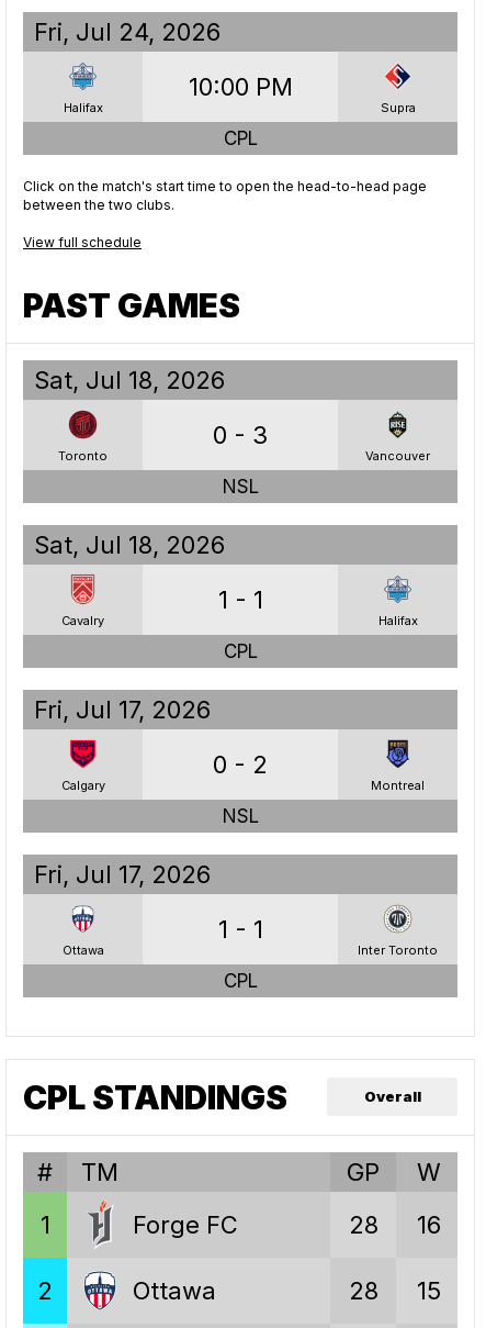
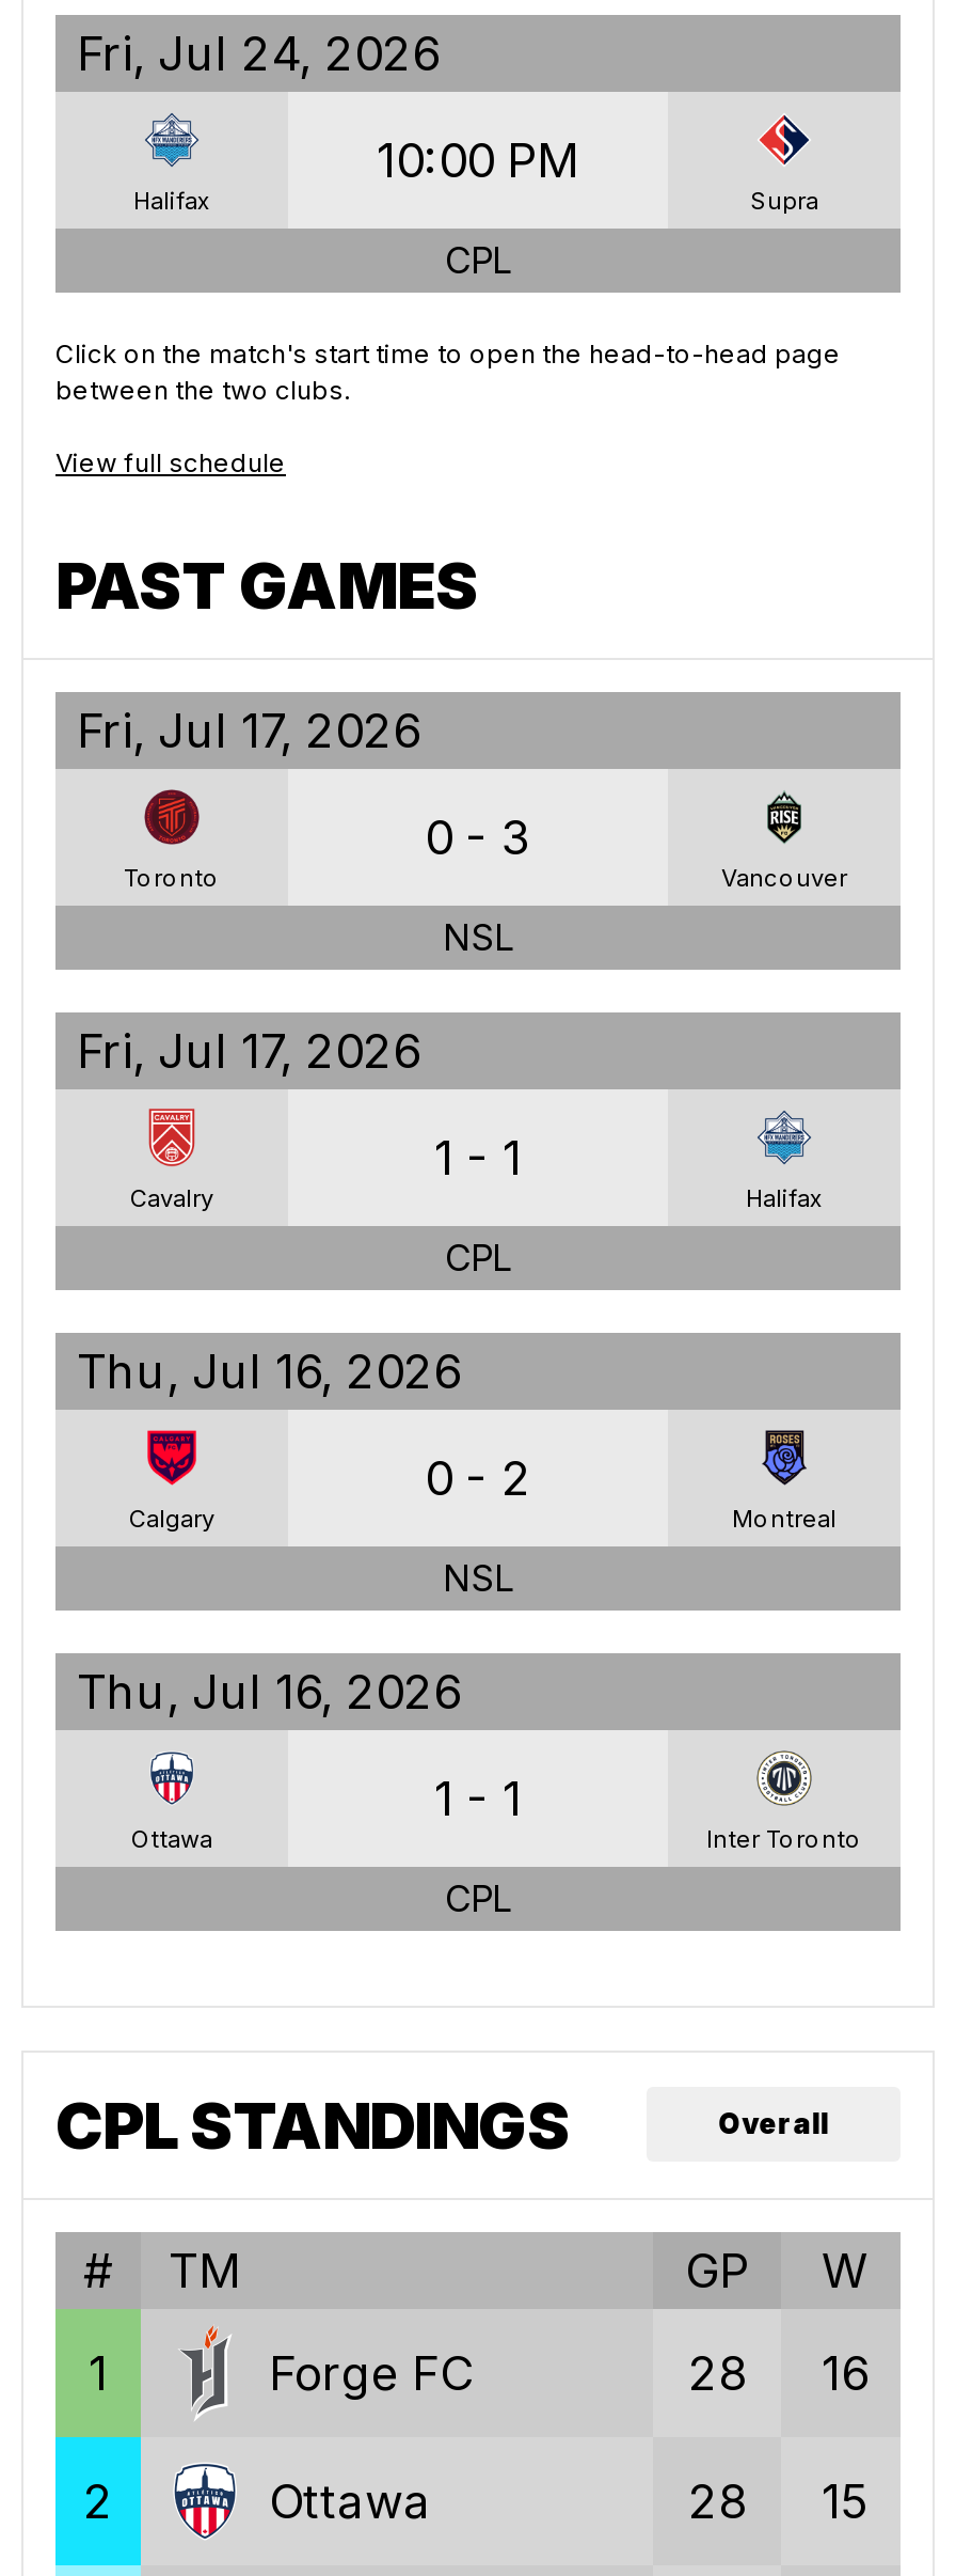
[34,366,225,394] Sat, Jul 18, 2026 -> [77,703,420,758] Fri, Jul 17, 2026
[34,531,225,559] Sat, Jul 18, 2026 -> [77,1023,420,1079] Fri, Jul 17, 2026
[34,695,211,724] Fri, Jul 17, 2026 -> [77,1344,461,1399] Thu, Jul 16, 2026
[34,860,211,889] Fri, Jul 17, 2026 -> [77,1664,461,1719] Thu, Jul 16, 2026

